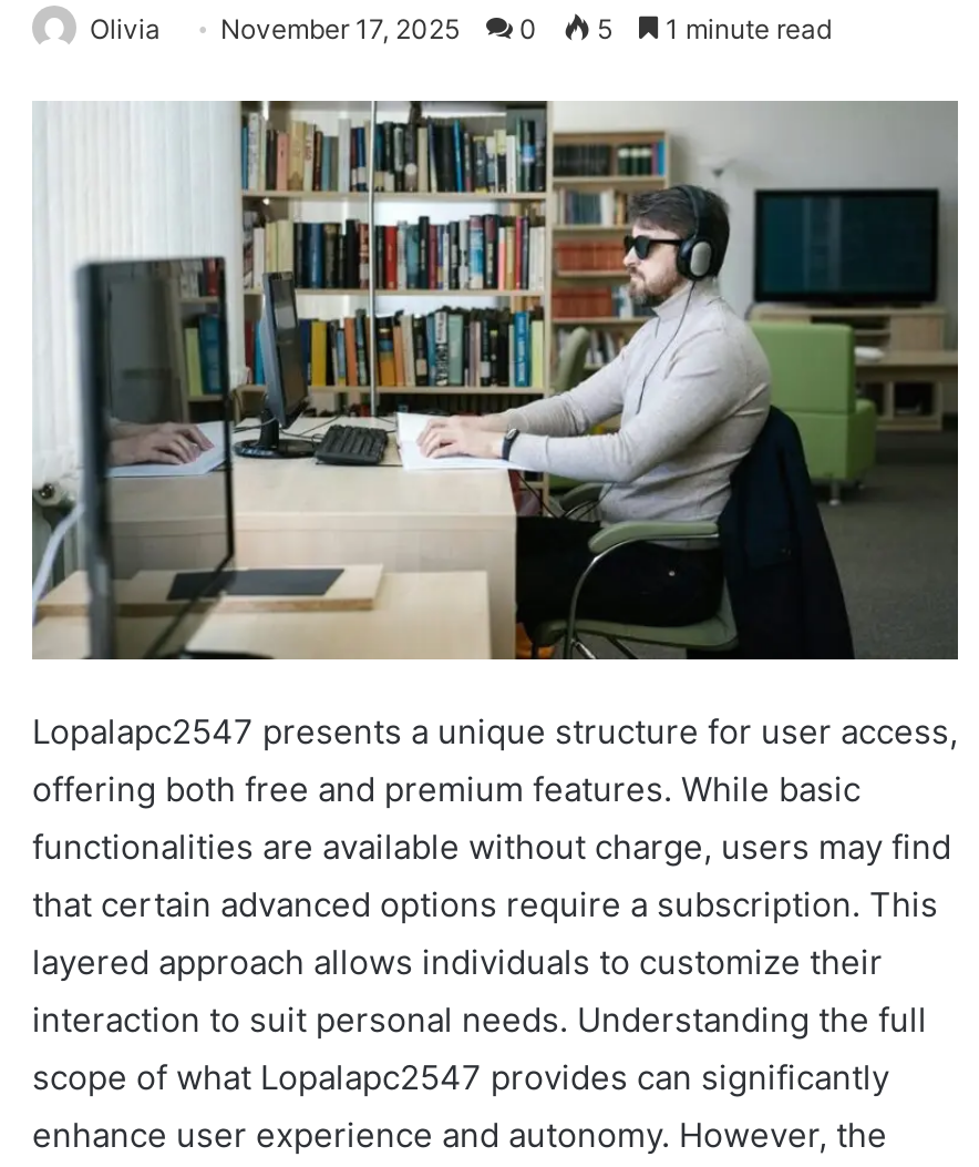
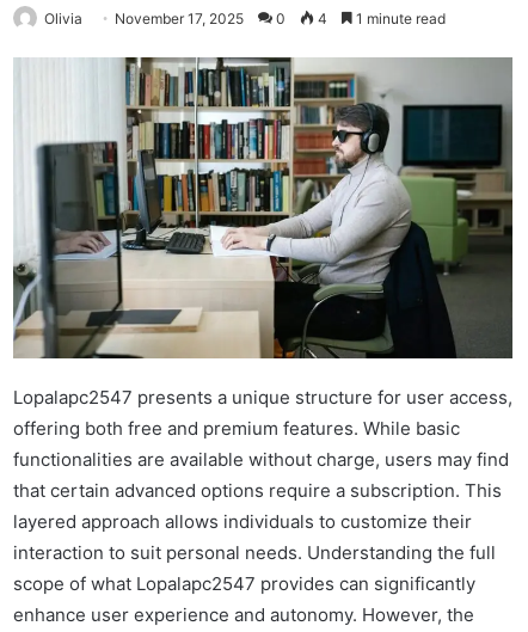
[90,13,832,46] Olivia November 17, 2025 0 5 1 minute read -> [44,10,446,28] Olivia November 17, 2025 0 4 1 minute read

